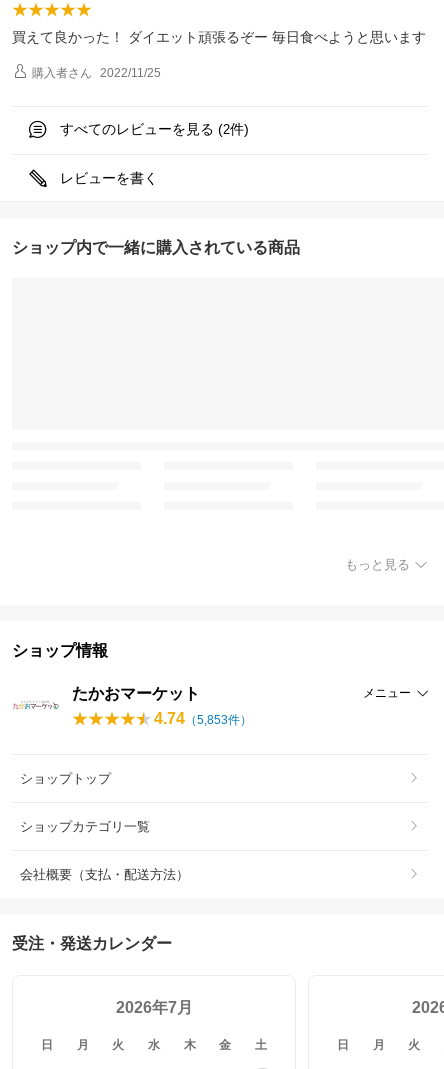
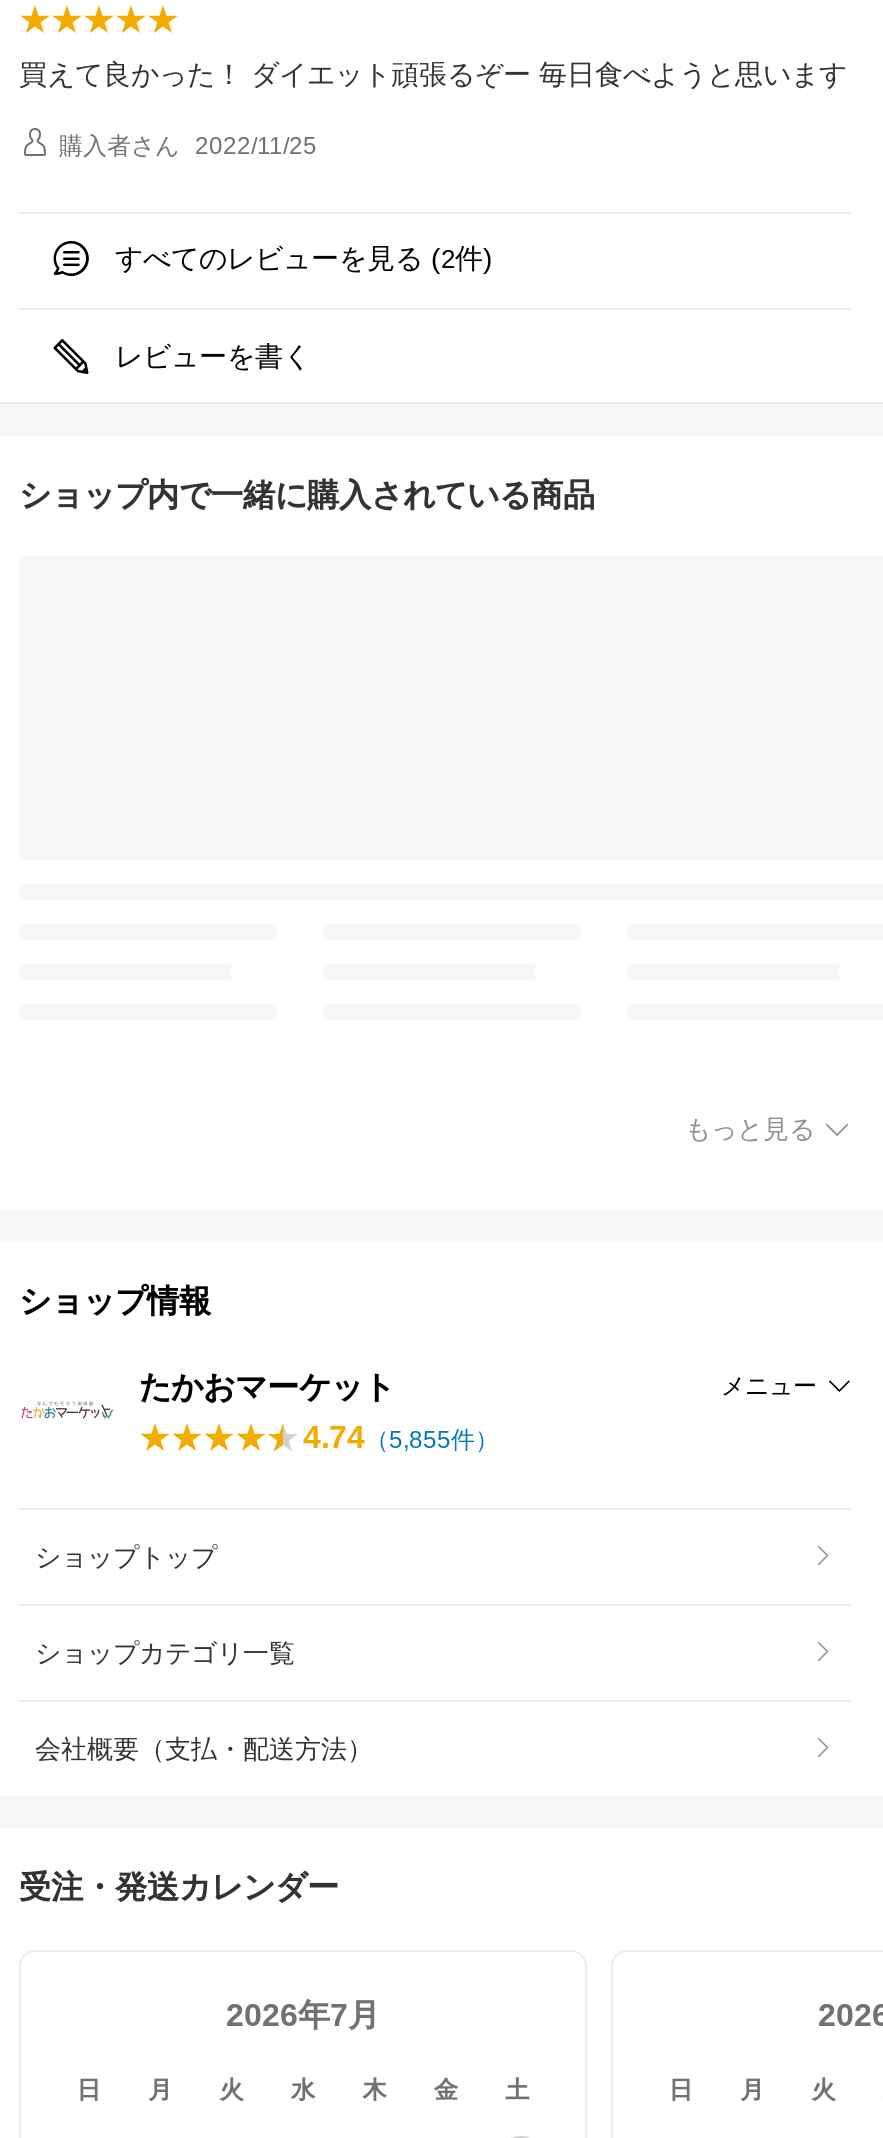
[154,710,252,727] 4.74（5,853件） -> [303,1419,499,1453] 4.74（5,855件）

